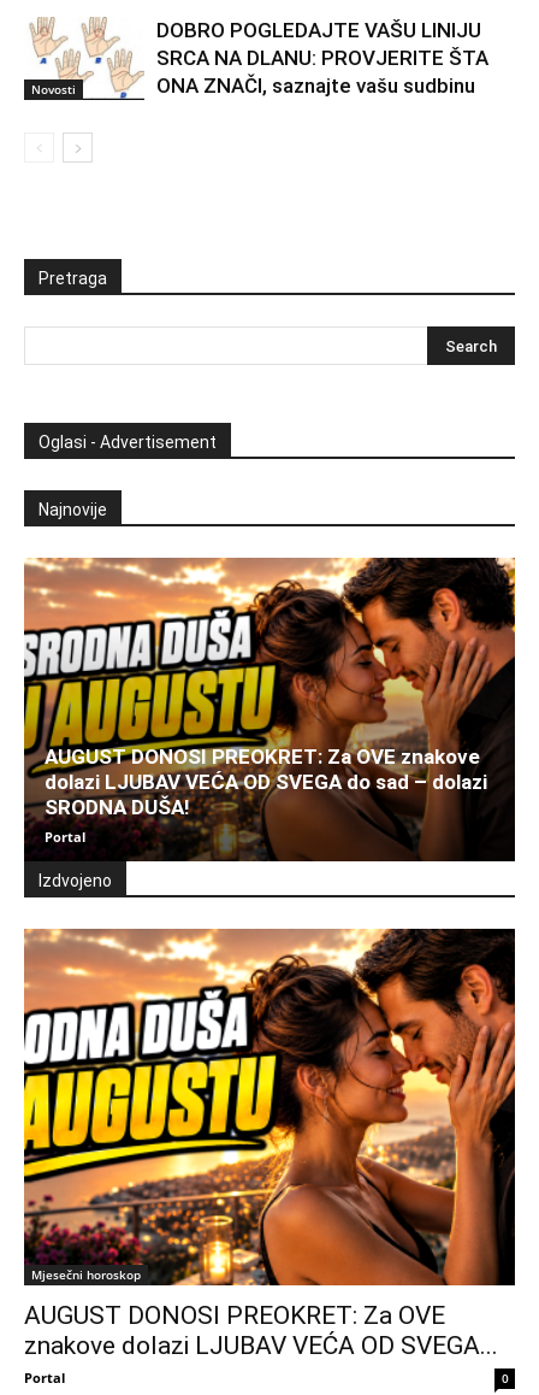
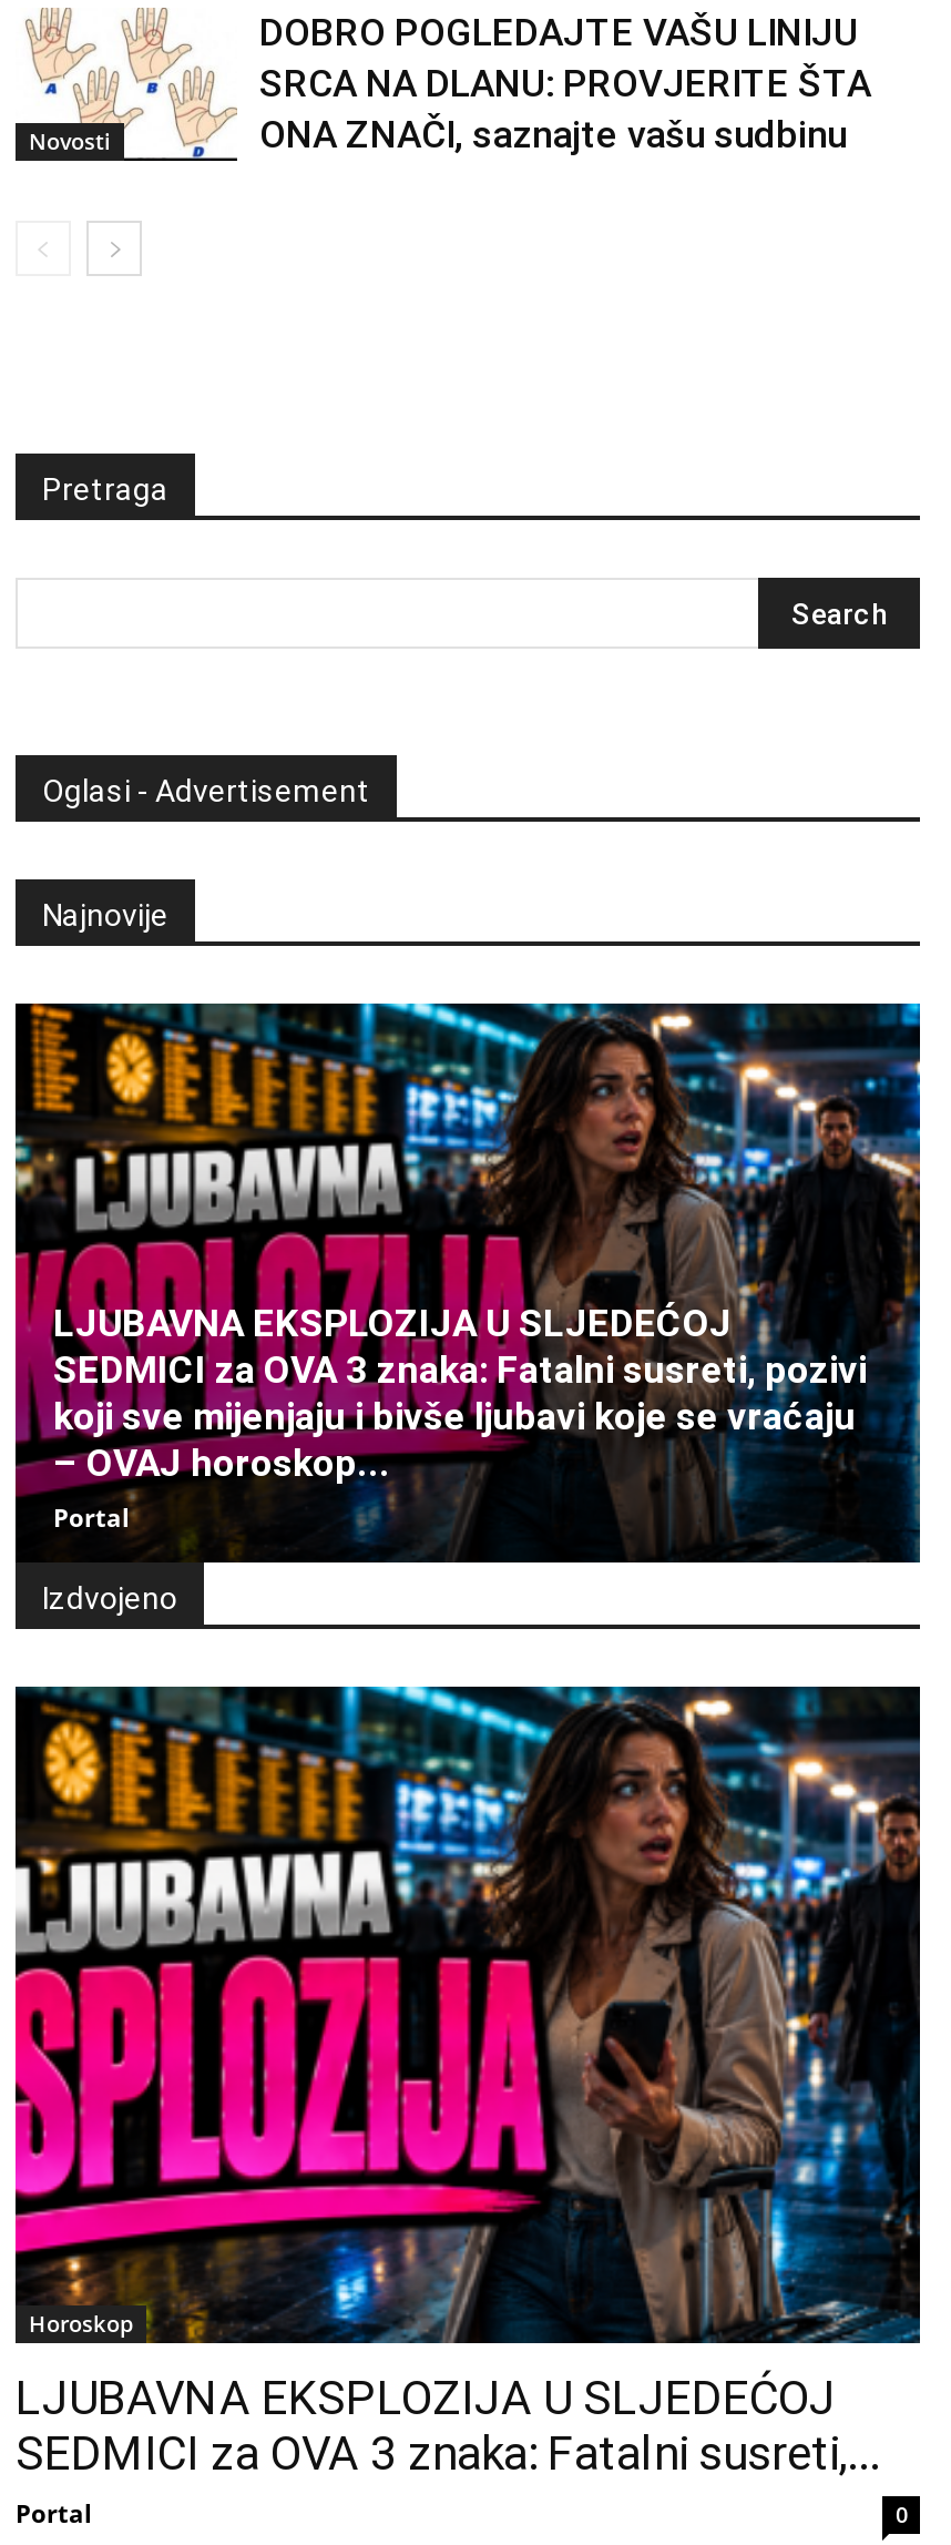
[23,557,516,861] [image] | AUGUST DONOSI PREOKRET: Za OVE znakove | dolazi LJUBAV VEĆA OD SVEGA do sad – dolazi | SRODNA DUŠA! -> [13,1001,922,1562] [image] | LJUBAVNA EKSPLOZIJA U SLJEDEĆOJ | SEDMICI za OVA 3 znaka: Fatalni susreti, pozivi | koji sve mijenjaju i bivše ljubavi koje se vraćaju | – OVAJ horoskop...
[23,928,516,1287] [image] | Mjesečni horoskop -> [13,1684,922,2345] [image] | Horoskop
[24,1301,498,1360] AUGUST DONOSI PREOKRET: Za OVE | znakove dolazi LJUBAV VEĆA OD SVEGA... -> [16,2372,880,2481] LJUBAVNA EKSPLOZIJA U SLJEDEĆOJ | SEDMICI za OVA 3 znaka: Fatalni susreti,...

